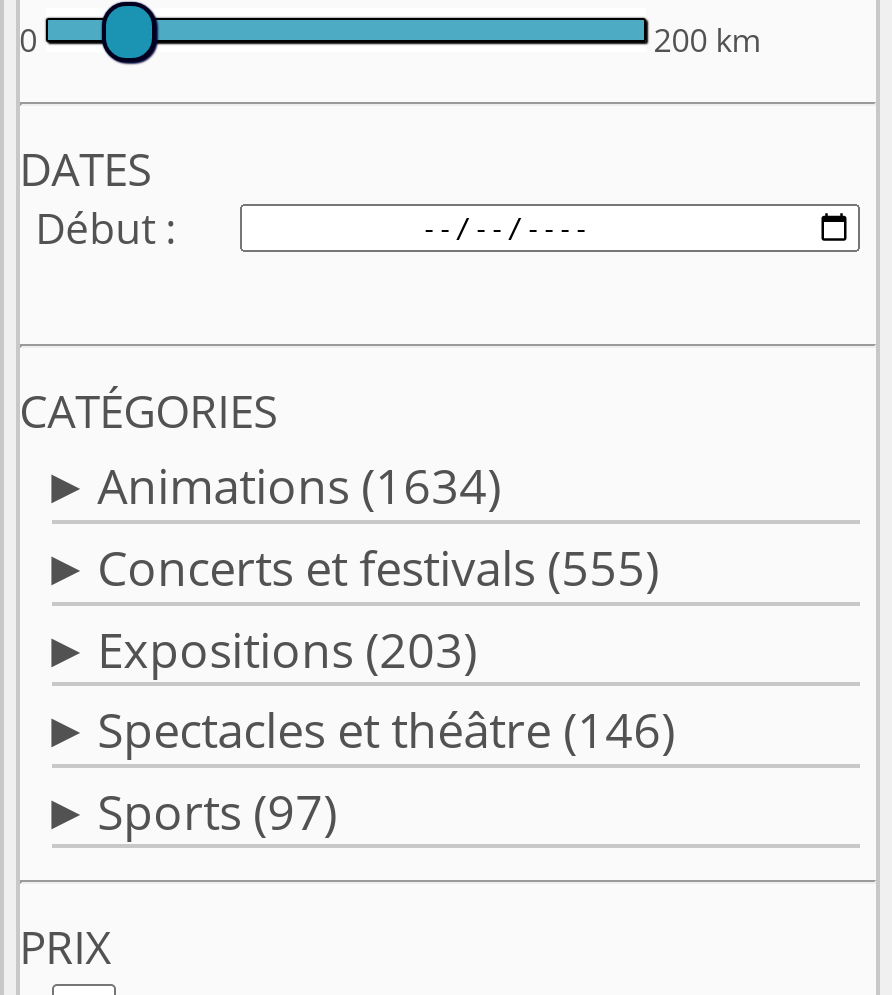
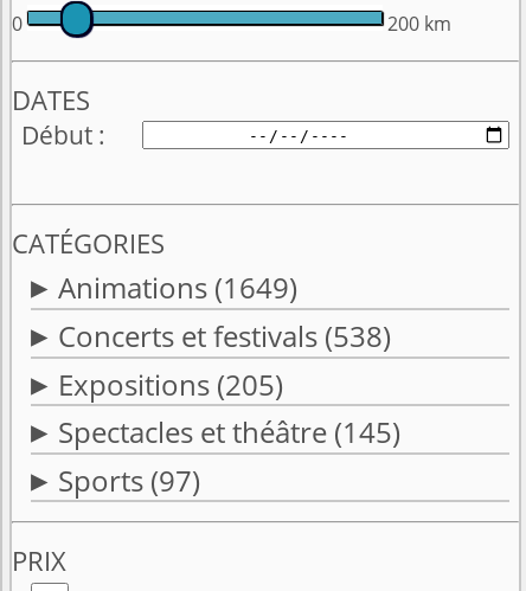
[97,453,501,519] Animations (1634) -> [58,268,297,307] Animations (1649)
[97,534,659,600] Concerts et festivals (555) -> [58,316,390,355] Concerts et festivals (538)
[97,615,477,681] Expositions (203) -> [58,364,283,403] Expositions (205)
[97,696,675,762] Spectacles et théâtre (146) -> [58,412,400,451] Spectacles et théâtre (145)

